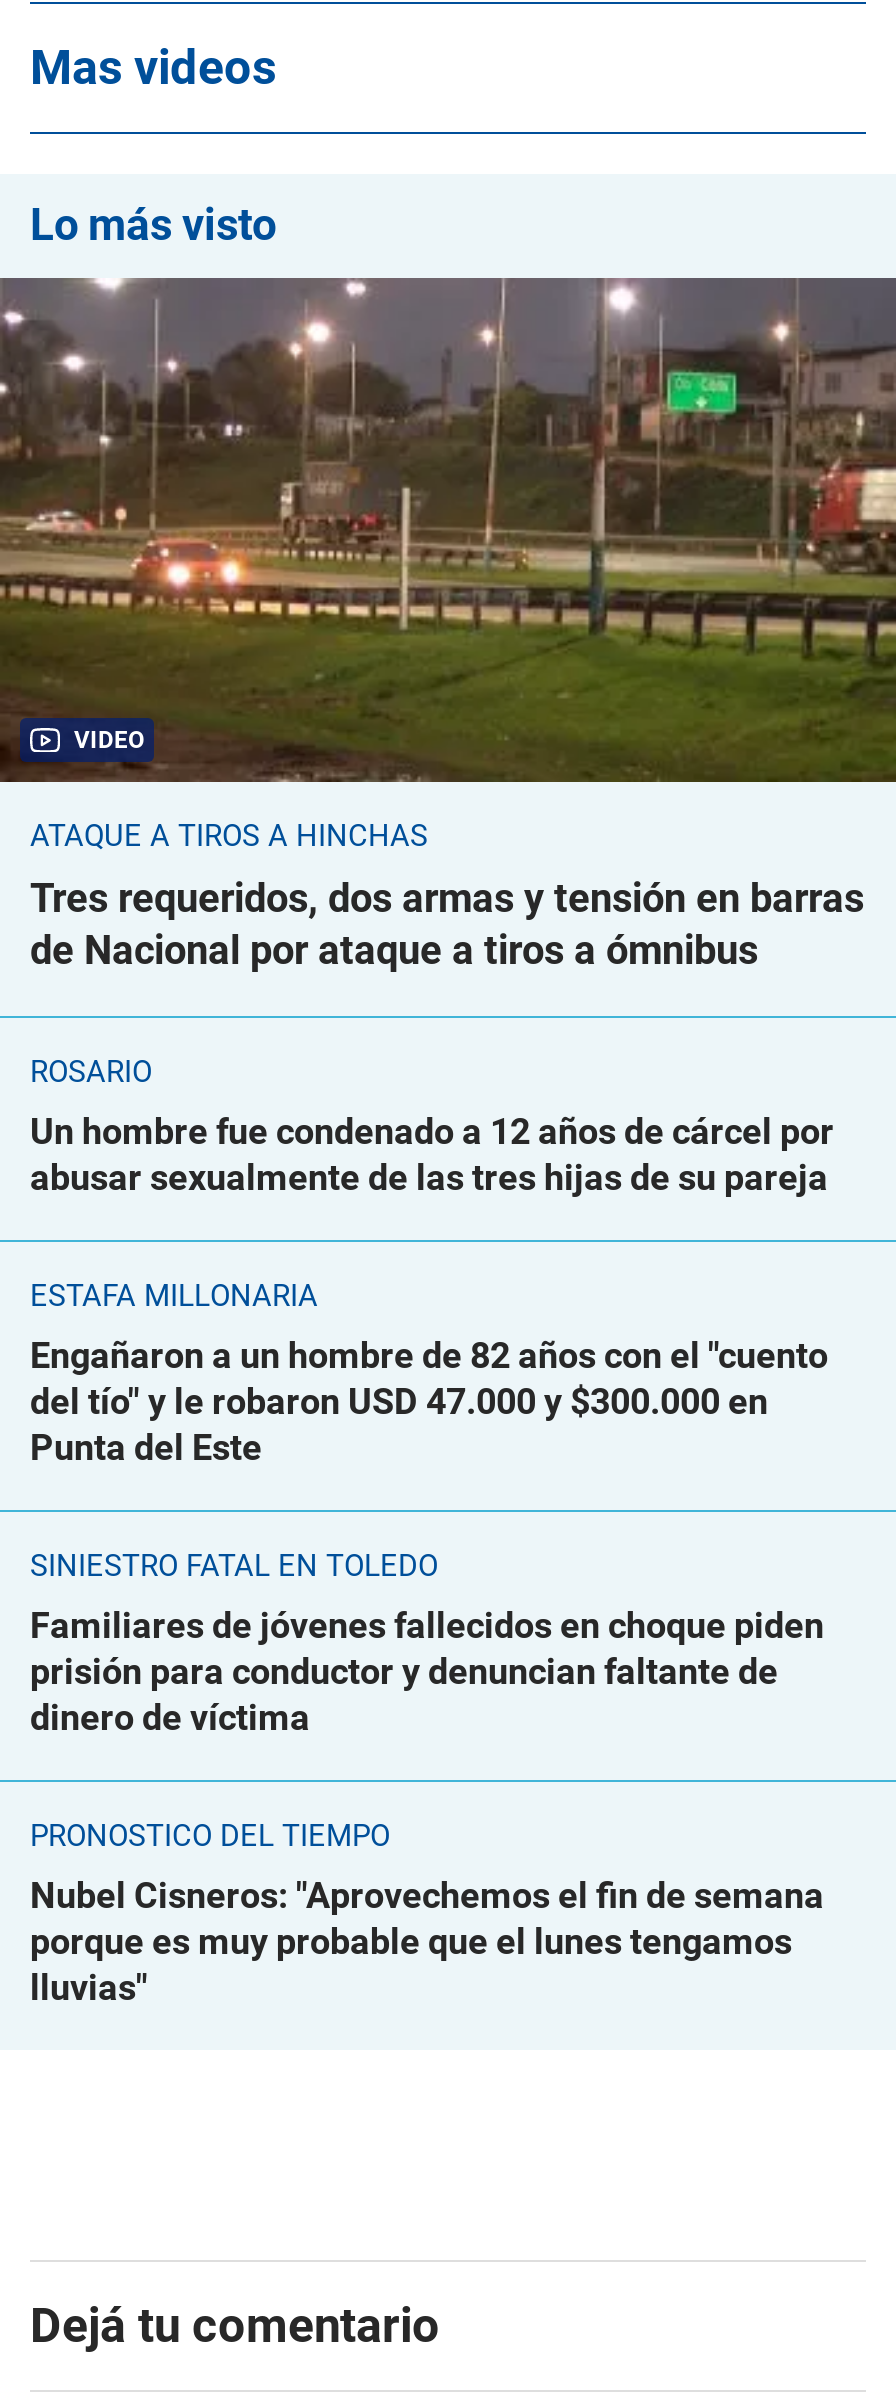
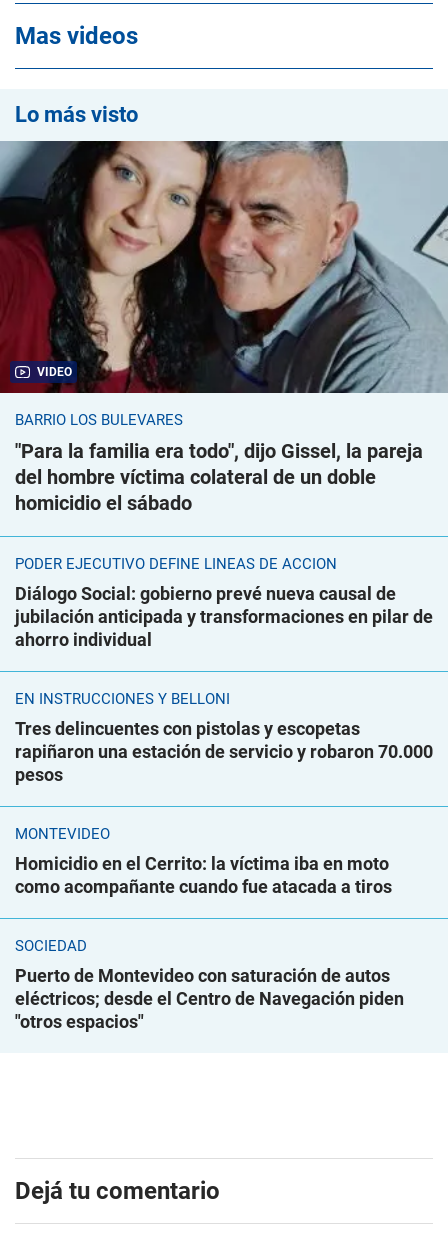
[6,276,890,974] [image] | ATAQUE A TIROS A HINCHAS | Tres requeridos, dos armas y tensión en barras | de Nacional por ataque a tiros a ómnibus -> [3,140,445,515] [image] | BARRIO LOS BULEVARES | "Para la familia era todo", dijo Gissel, la pareja | del hombre víctima colateral de un doble | homicidio el sábado
[30,1054,152,1090] ROSARIO -> [15,555,337,573] PODER EJECUTIVO DEFINE LÍNEAS DE ACCIÓN
[30,1110,834,1198] Un hombre fue condenado a 12 años de cárcel por | abusar sexualmente de las tres hijas de su pareja -> [15,583,433,650] Diálogo Social: gobierno prevé nueva causal de | jubilación anticipada y transformaciones en pilar de | ahorro individual
[30,1278,318,1314] ESTAFA MILLONARIA -> [15,690,230,708] EN INSTRUCCIONES Y BELLONI
[30,1334,828,1468] Engañaron a un hombre de 82 años con el "cuento | del tío" y le robaron USD 47.000 y $300.000 en | Punta del Este -> [15,718,433,785] Tres delincuentes con pistolas y escopetas | rapiñaron una estación de servicio y robaron 70.000 | pesos
[30,1548,438,1584] SINIESTRO FATAL EN TOLEDO -> [15,825,110,843] MONTEVIDEO
[30,1604,824,1738] Familiares de jóvenes fallecidos en choque piden | prisión para conductor y denuncian faltante de | dinero de víctima -> [15,853,392,897] Homicidio en el Cerrito: la víctima iba en moto | como acompañante cuando fue atacada a tiros
[30,1818,390,1854] PRONÓSTICO DEL TIEMPO -> [15,937,87,955] SOCIEDAD
[30,1874,824,2008] Nubel Cisneros: "Aprovechemos el fin de semana | porque es muy probable que el lunes tengamos | lluvias" -> [15,965,404,1032] Puerto de Montevideo con saturación de autos | eléctricos; desde el Centro de Navegación piden | "otros espacios"

